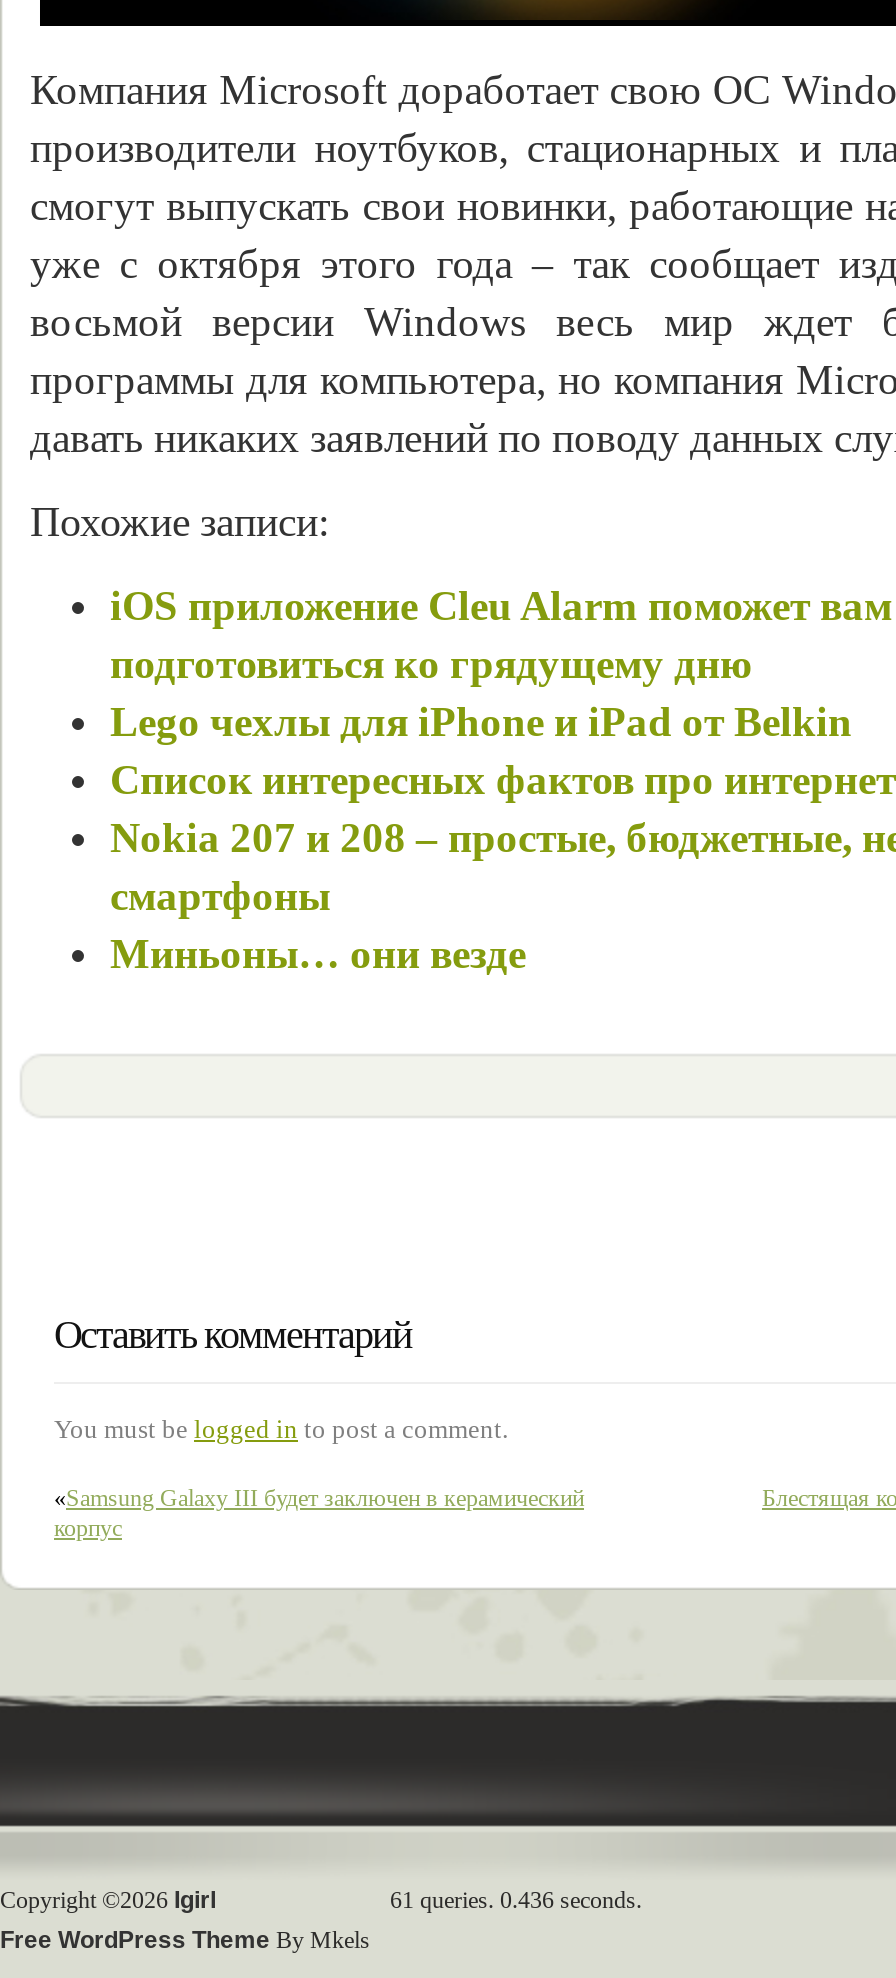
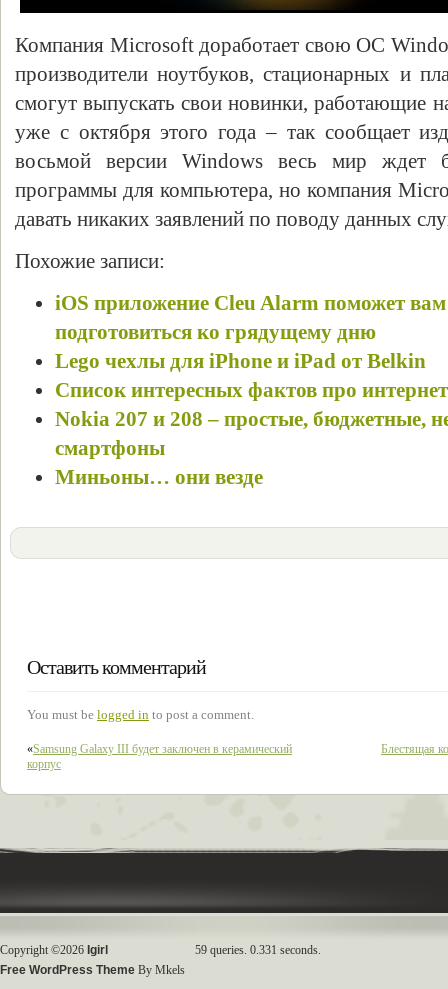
[390,1886,642,1914] 61 queries. 0.436 seconds. -> [195,943,321,957] 59 queries. 0.331 seconds.

